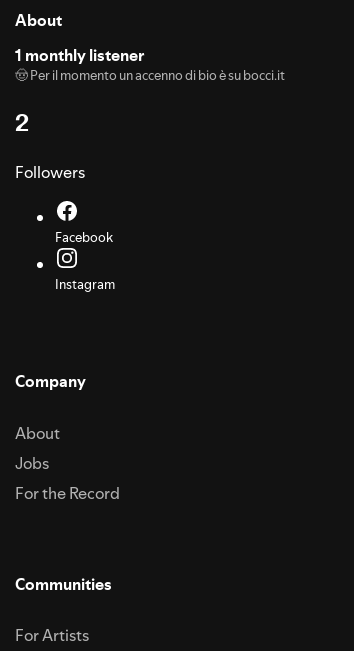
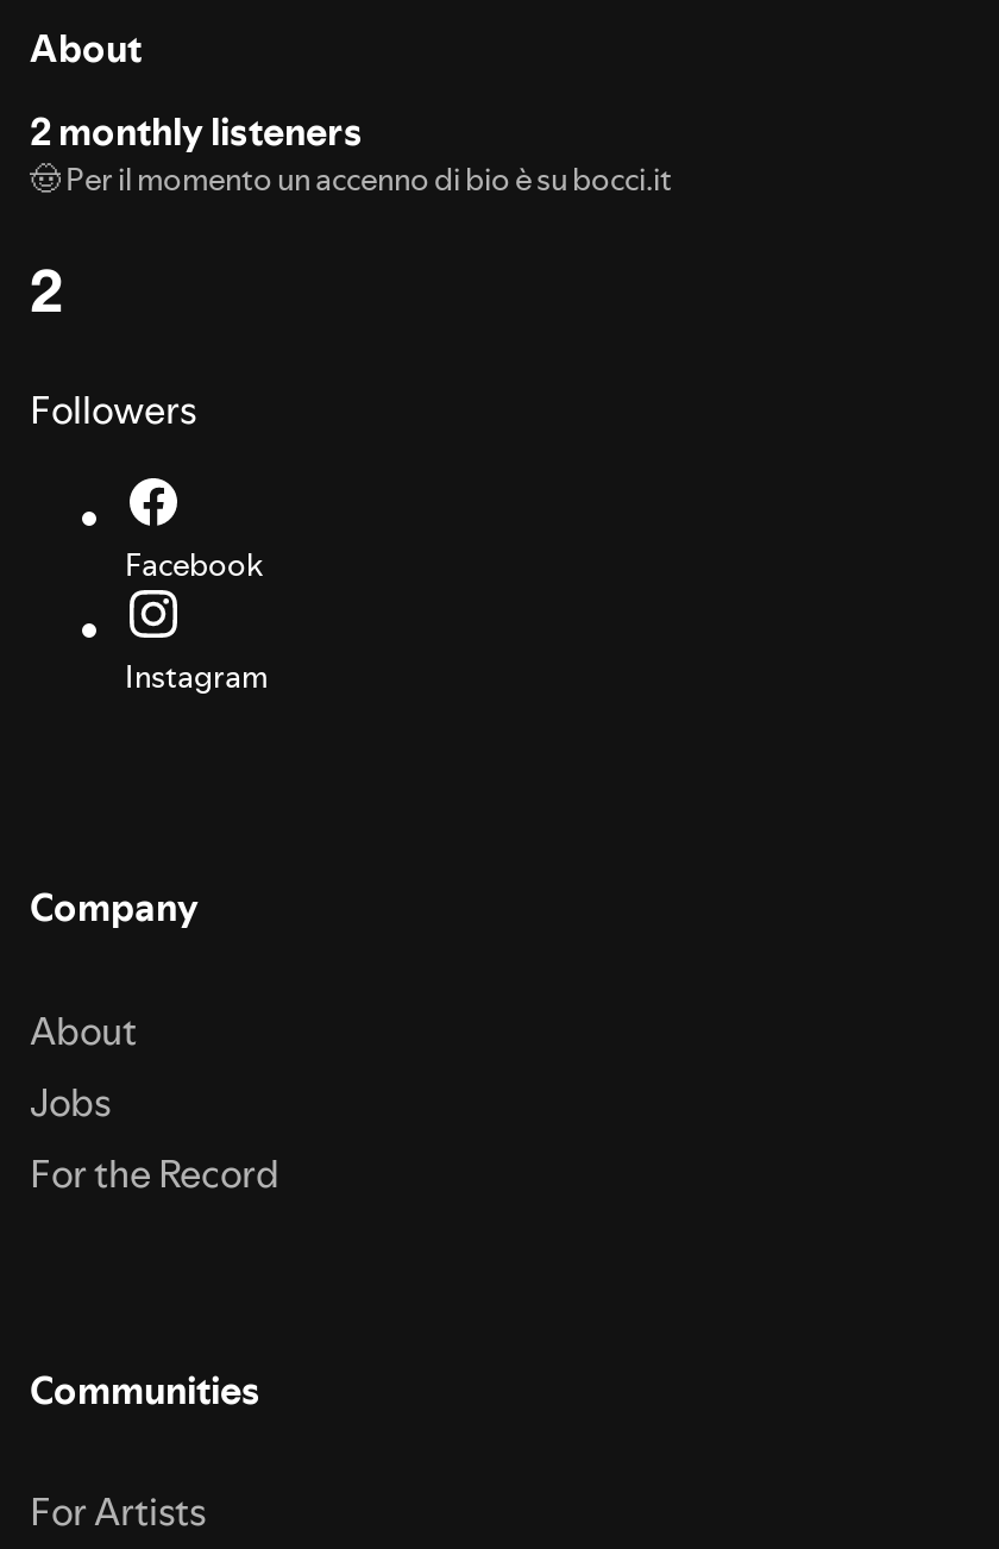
[15,44,145,66] 1 monthly listener -> [30,105,363,157] 2 monthly listeners

